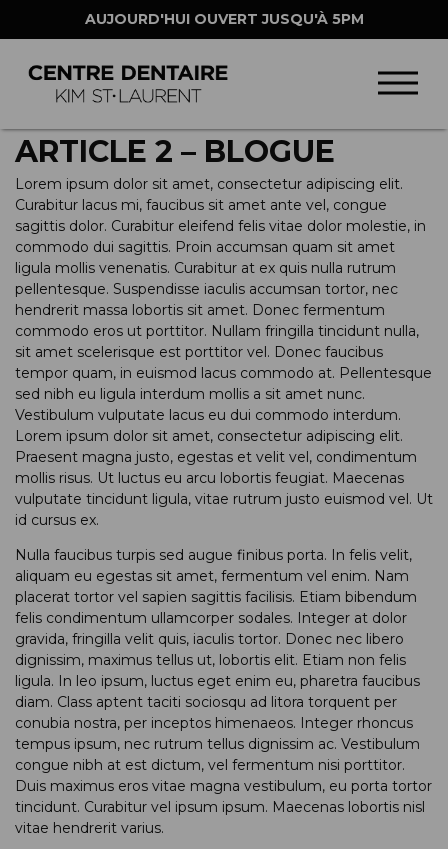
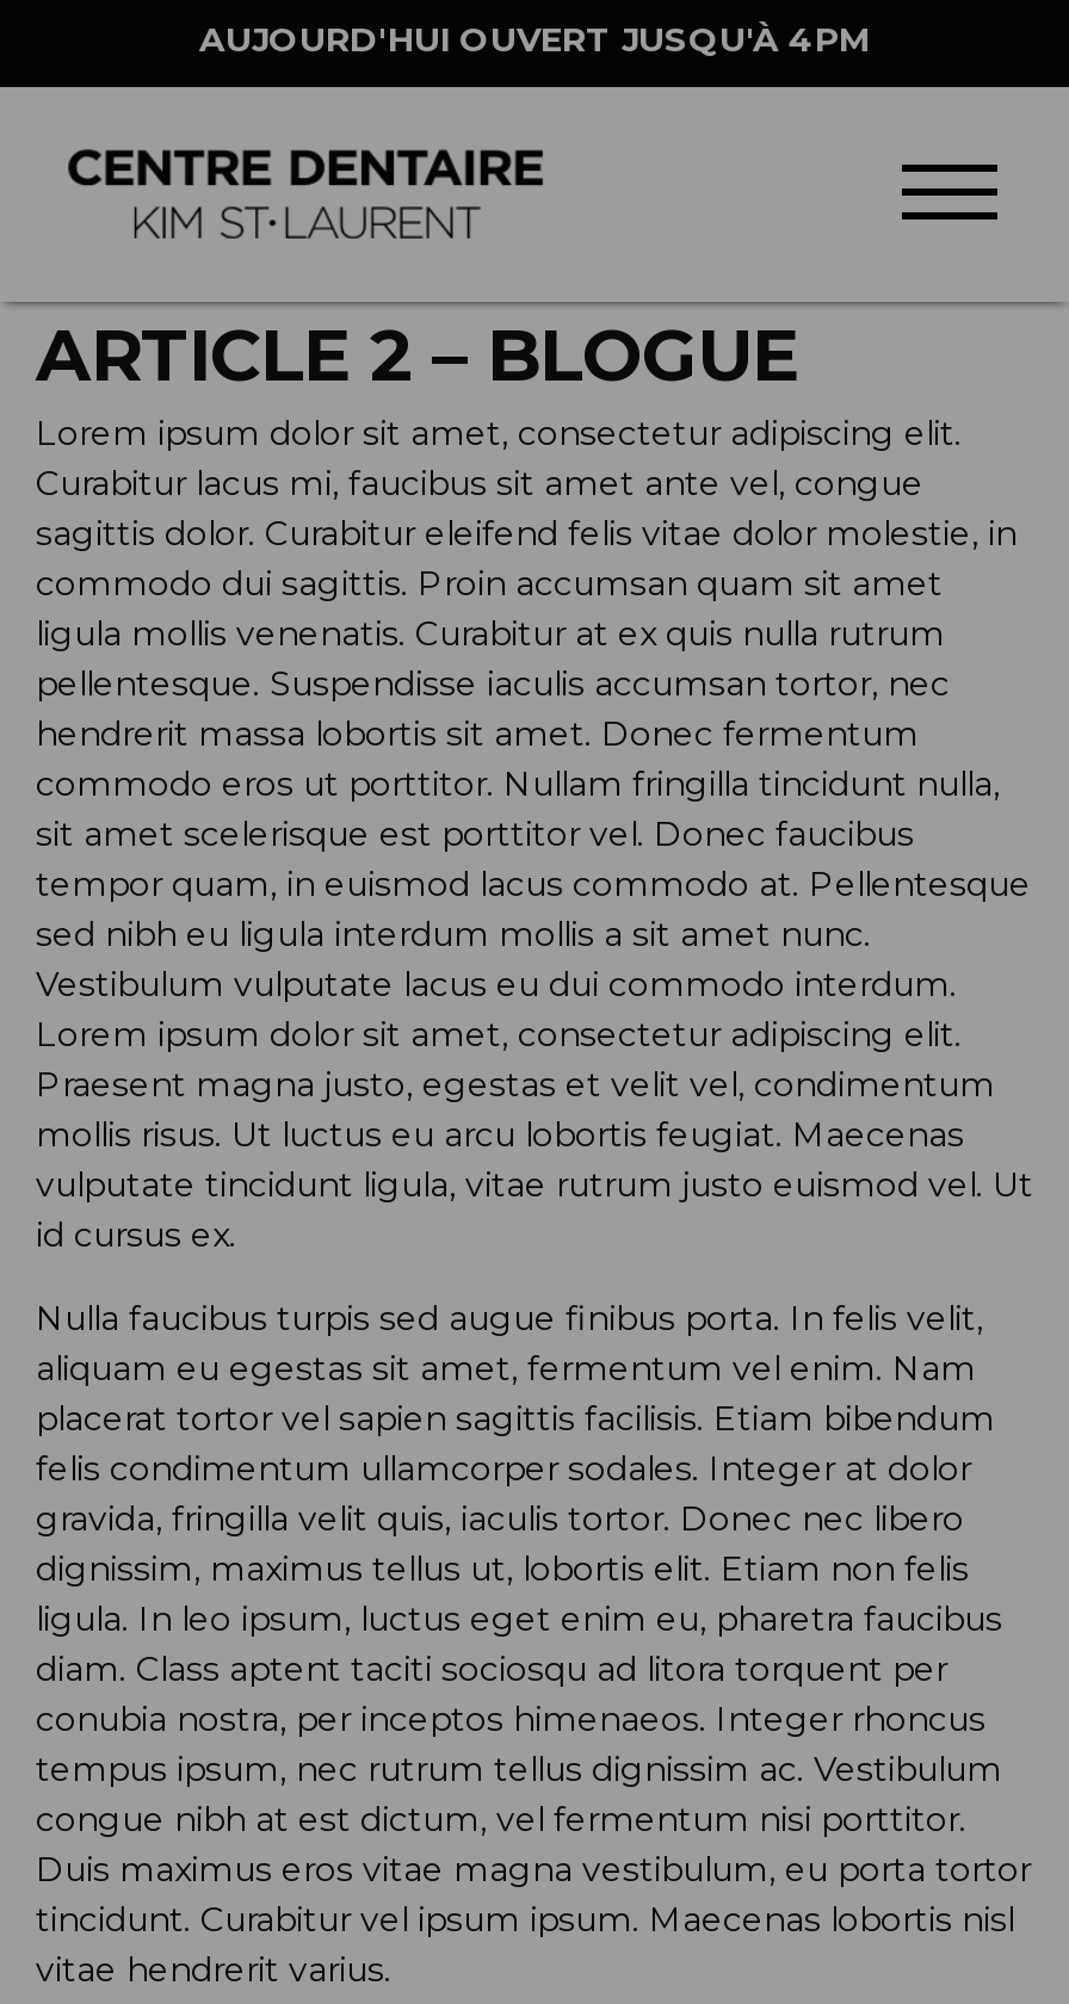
[84,10,363,28] AUJOURD'HUI OUVERT JUSQU'À 5PM -> [199,18,870,61] AUJOURD'HUI OUVERT JUSQU'À 4PM

